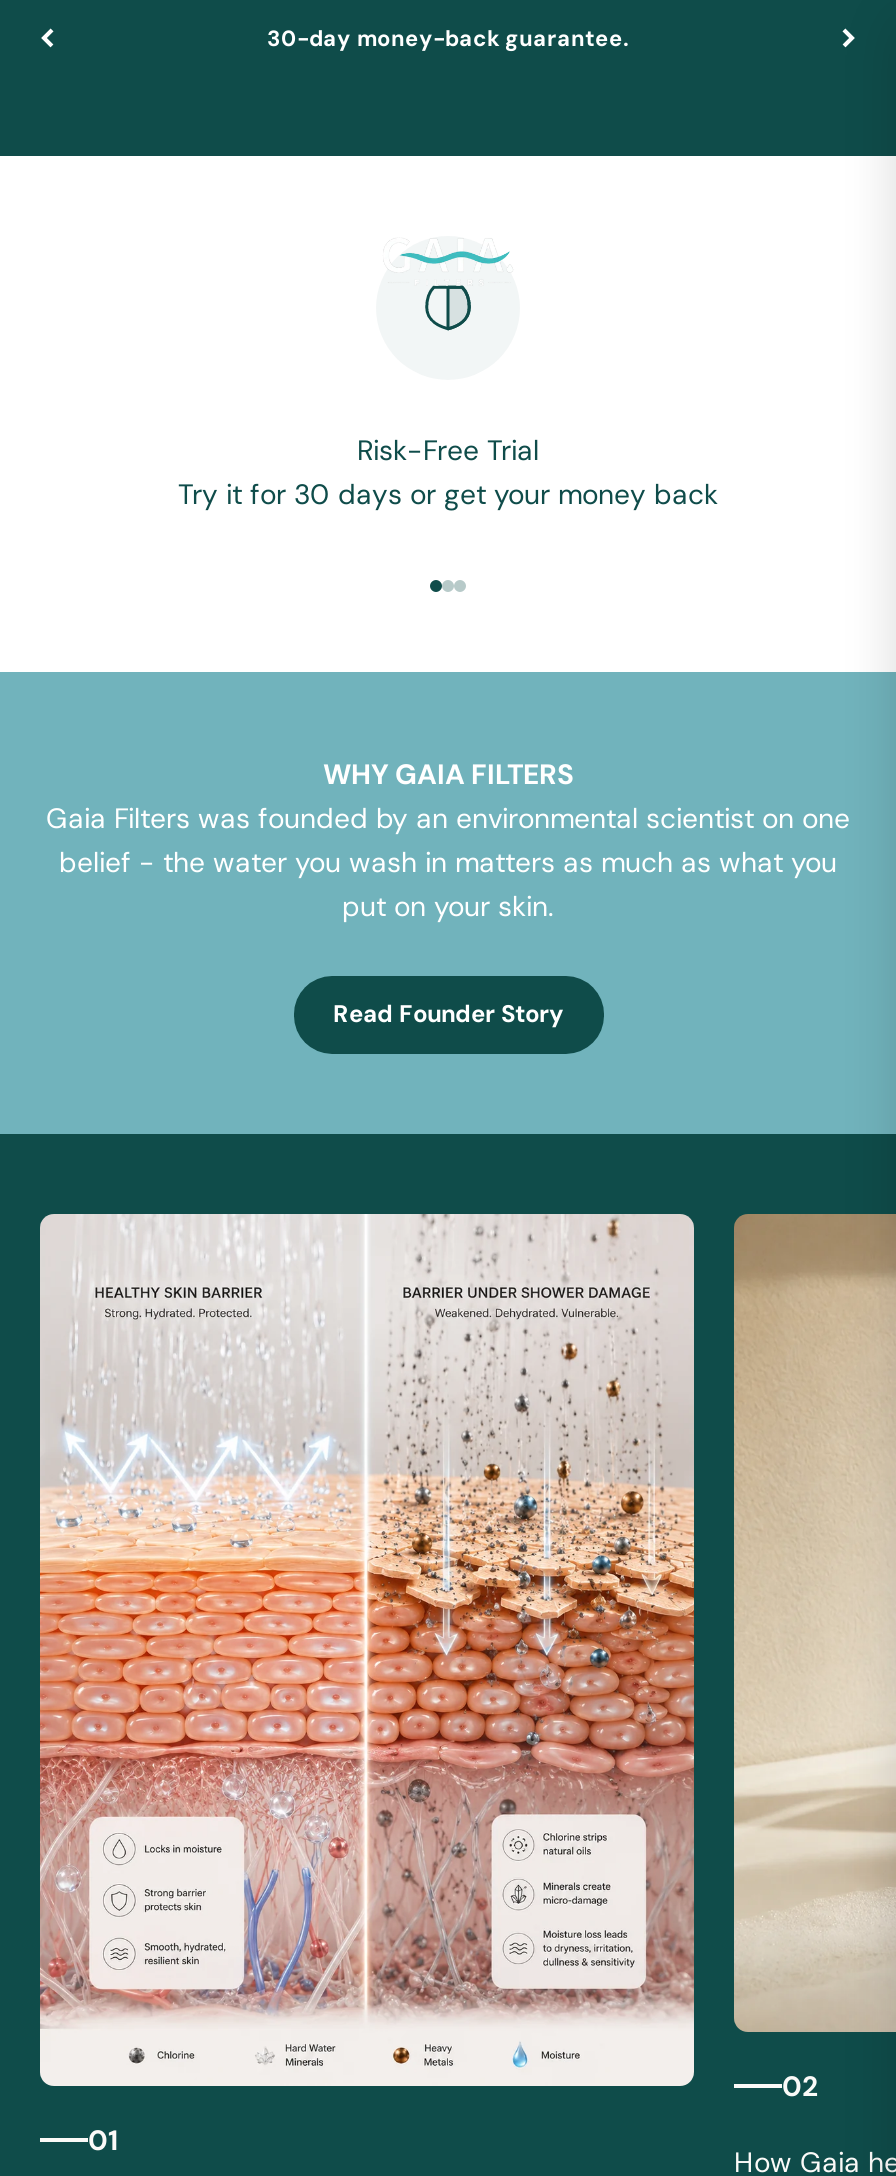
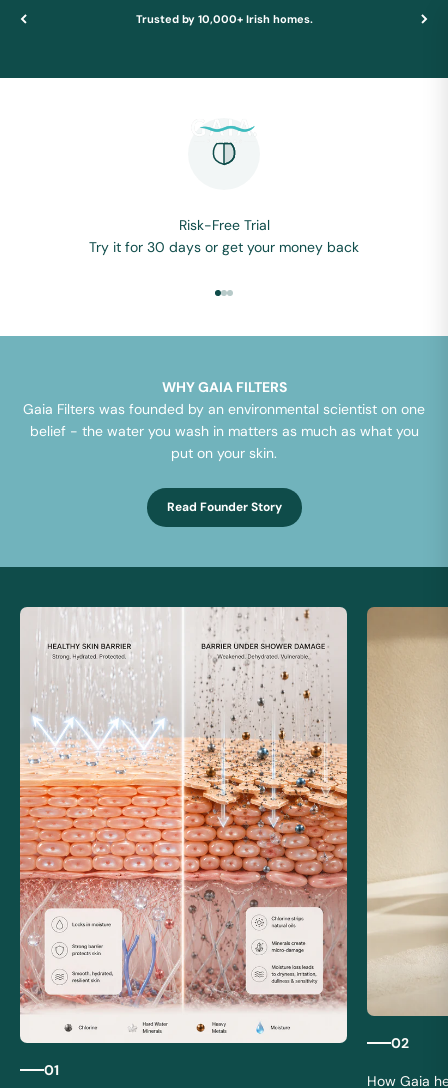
[267,24,629,52] 30-day money-back guarantee. -> [135,8,312,22] Trusted by 10,000+ Irish homes.

